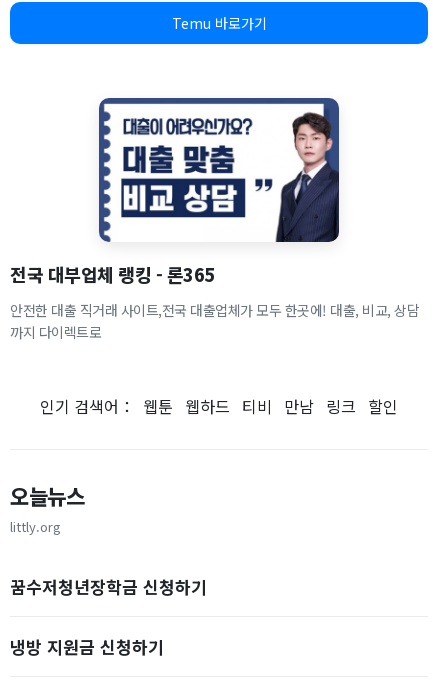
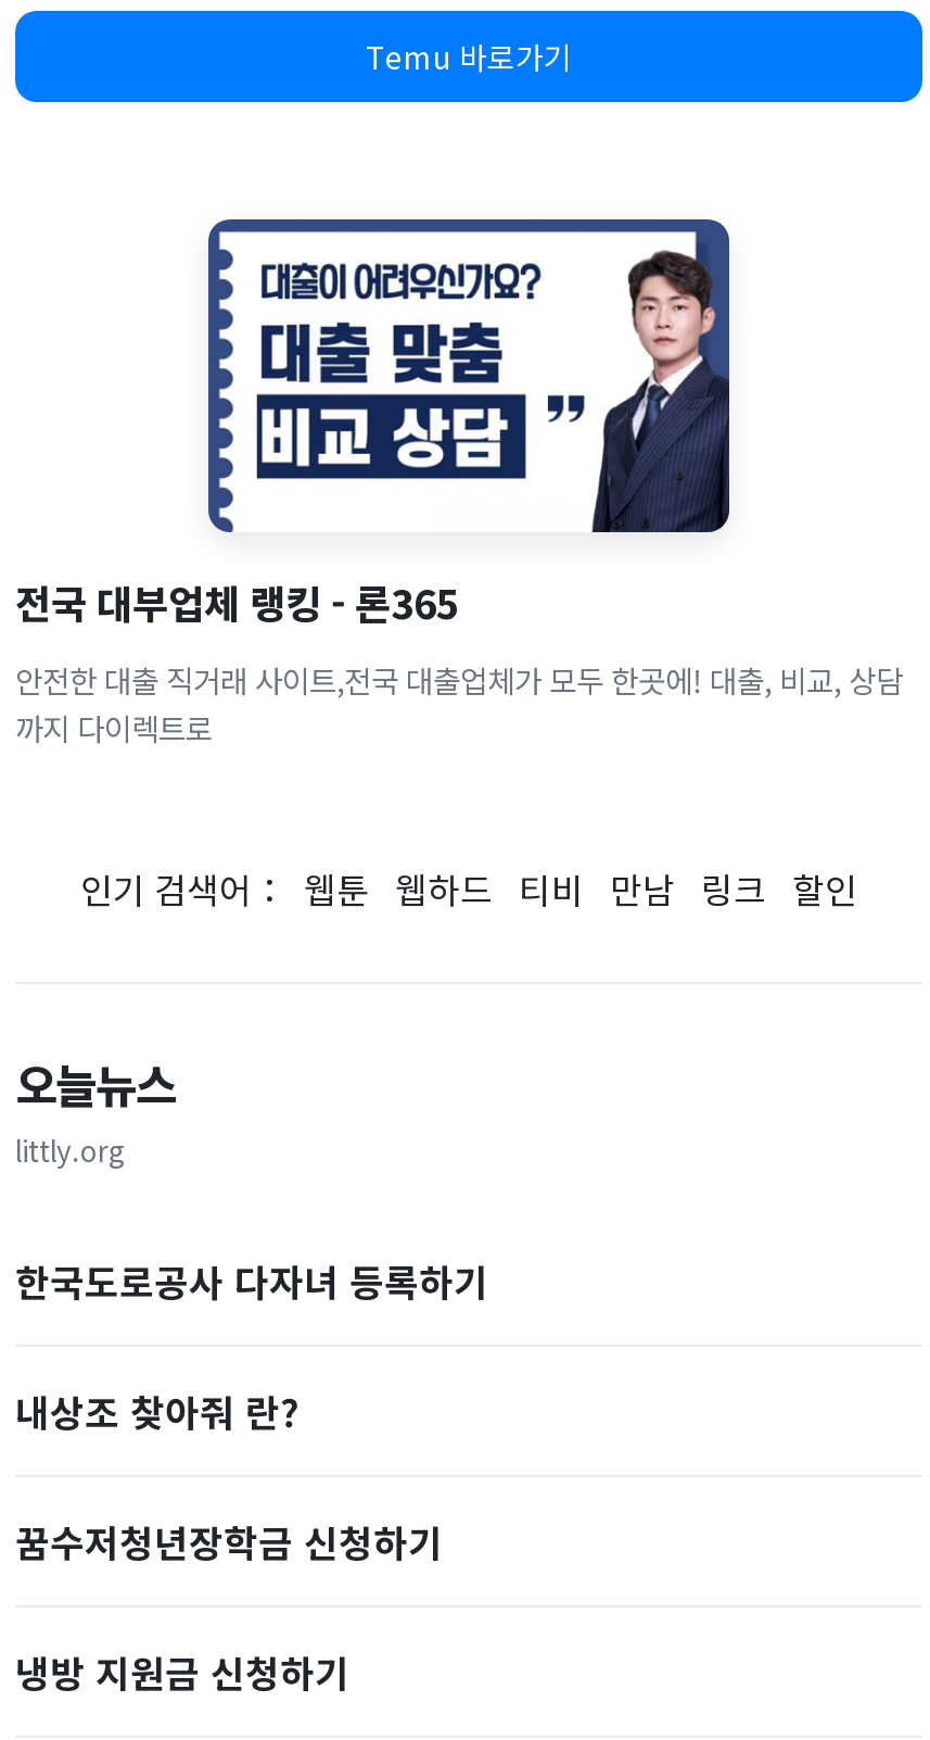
none -> [15,1253,488,1438] 한국도로공사 다자녀 등록하기 | 내상조 찾아줘 란?

